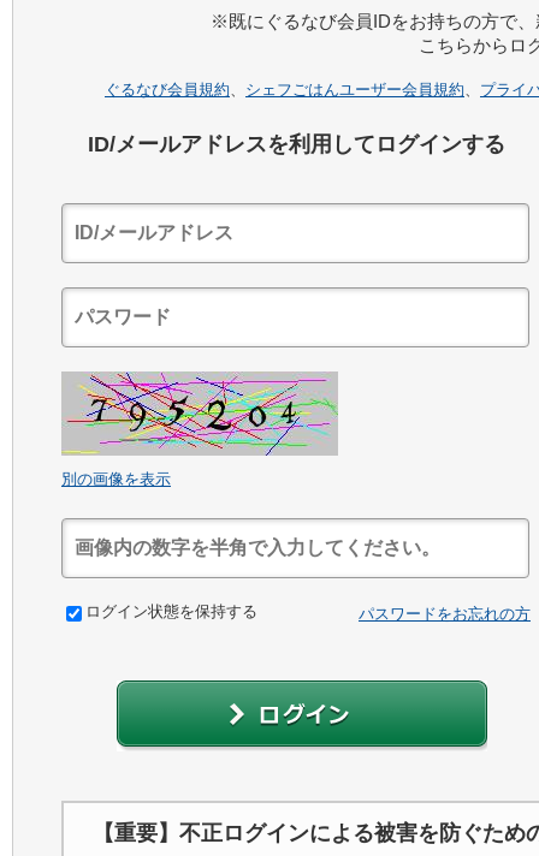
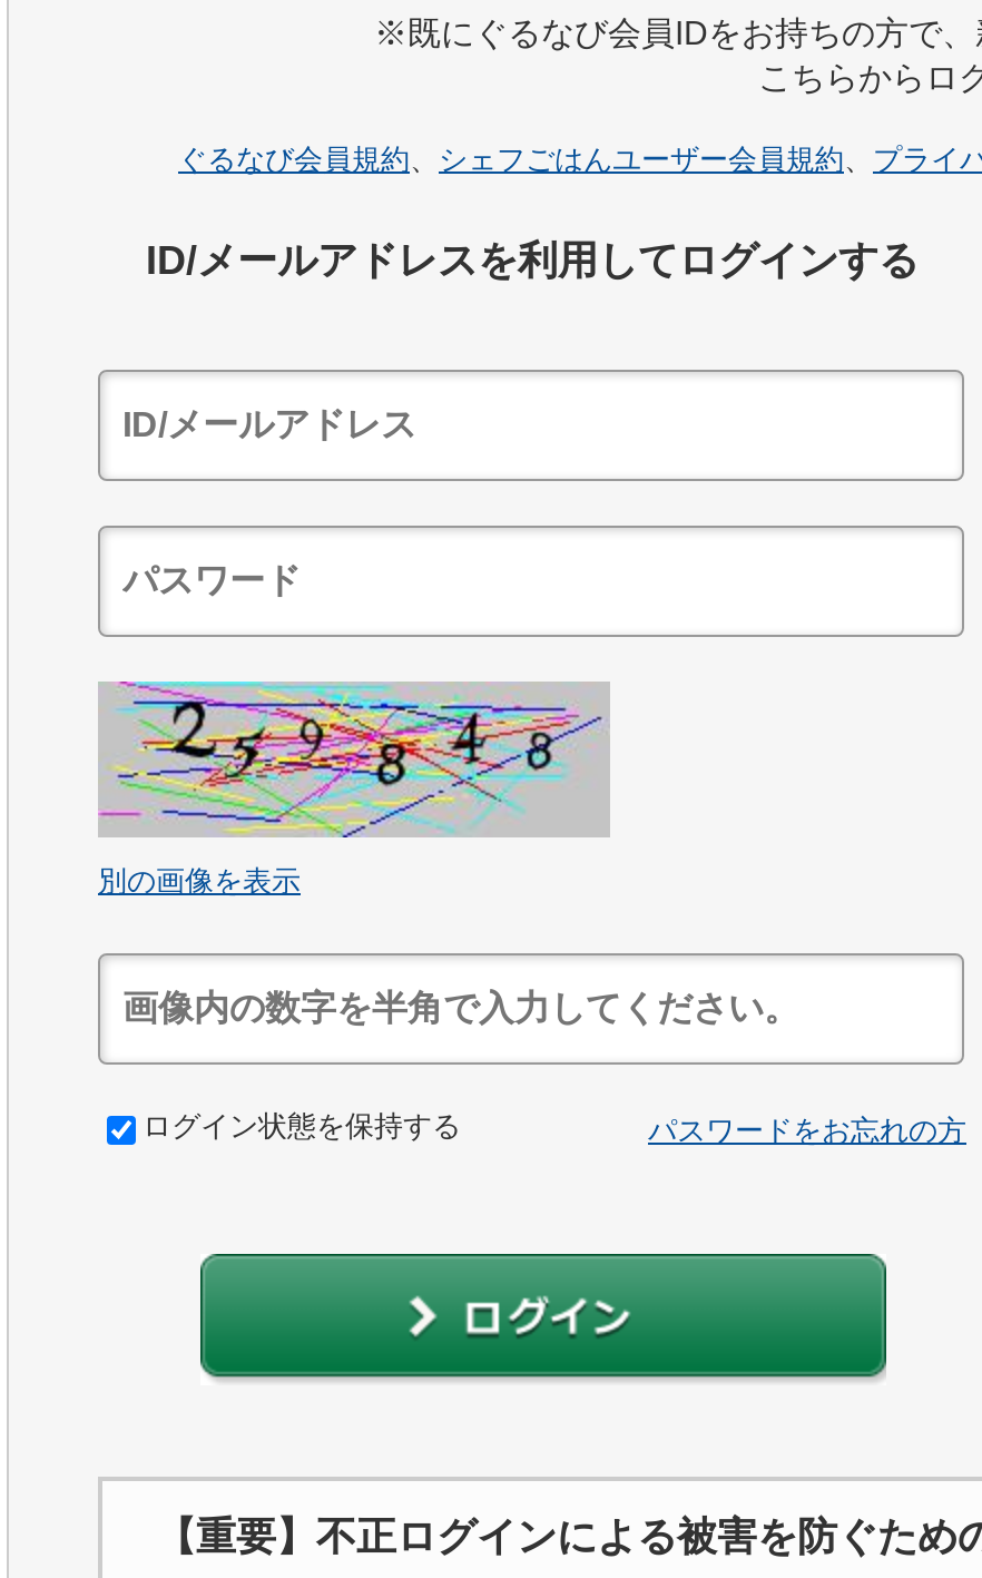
[63,371,337,456] [image] -> [100,679,606,837] [image]

